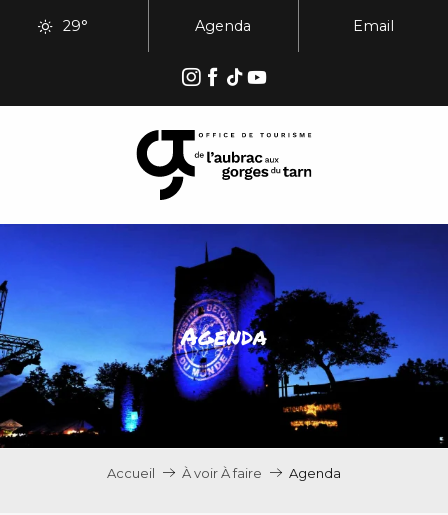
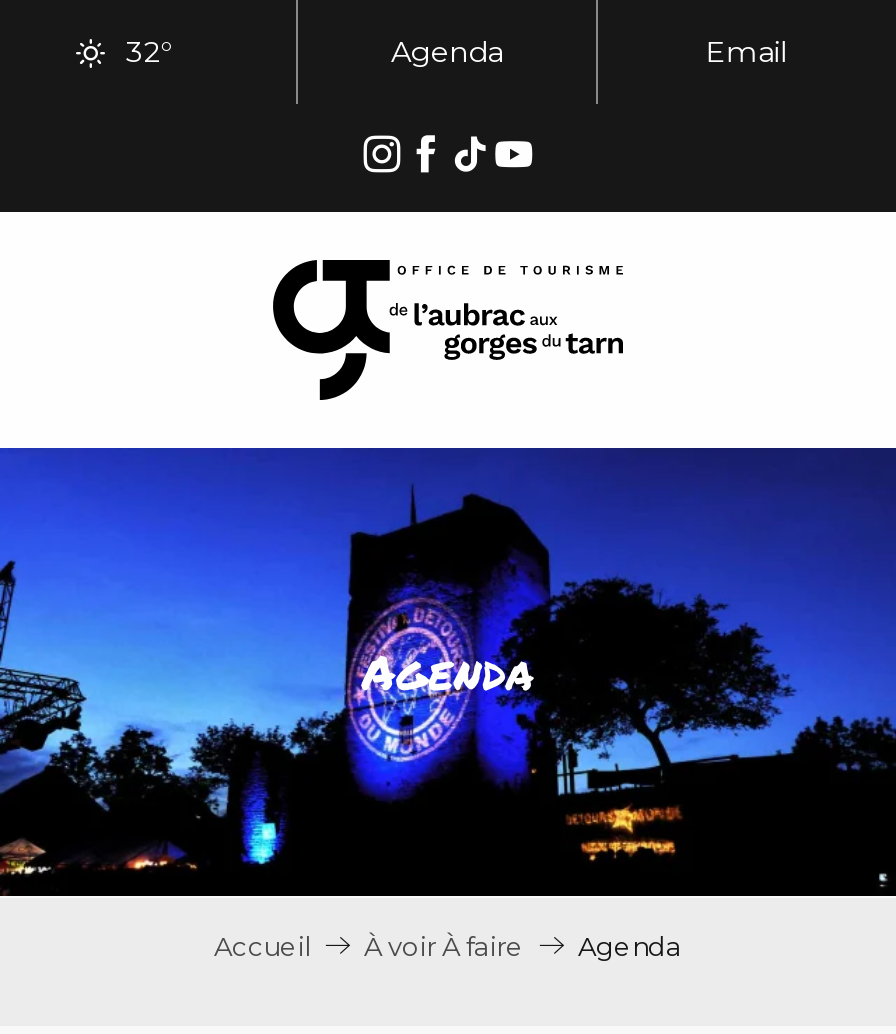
[63,17,88,35] 29° -> [126,34,174,70] 32°

